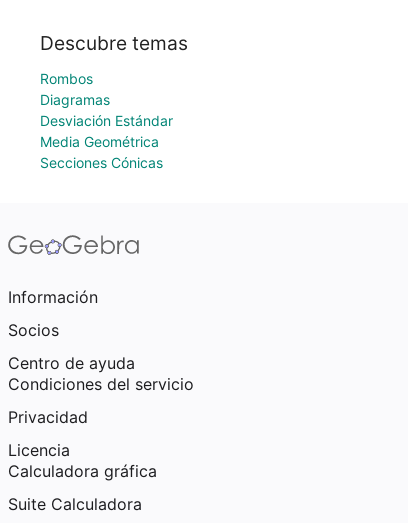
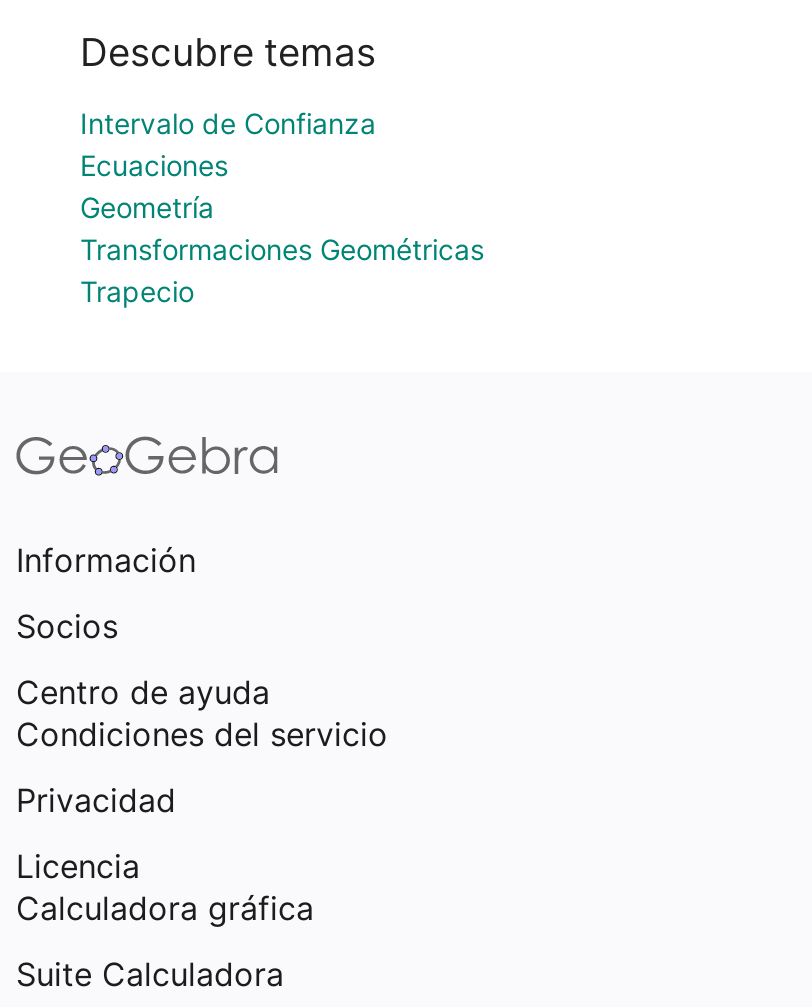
[40,70,173,171] Rombos | Diagramas | Desviación Estándar | Media Geométrica | Secciones Cónicas -> [80,106,484,308] Intervalo de Confianza | Ecuaciones | Geometría | Transformaciones Geométricas | Trapecio

